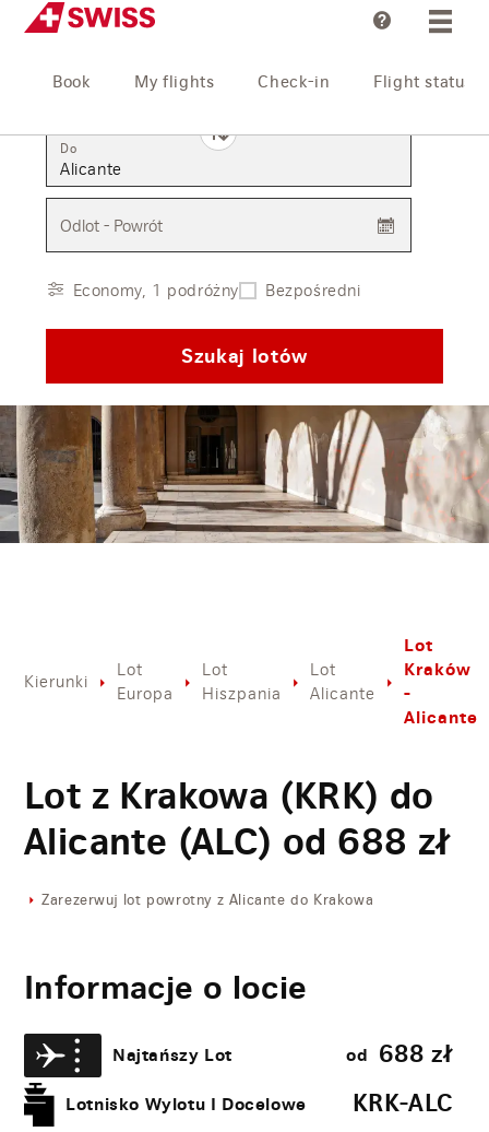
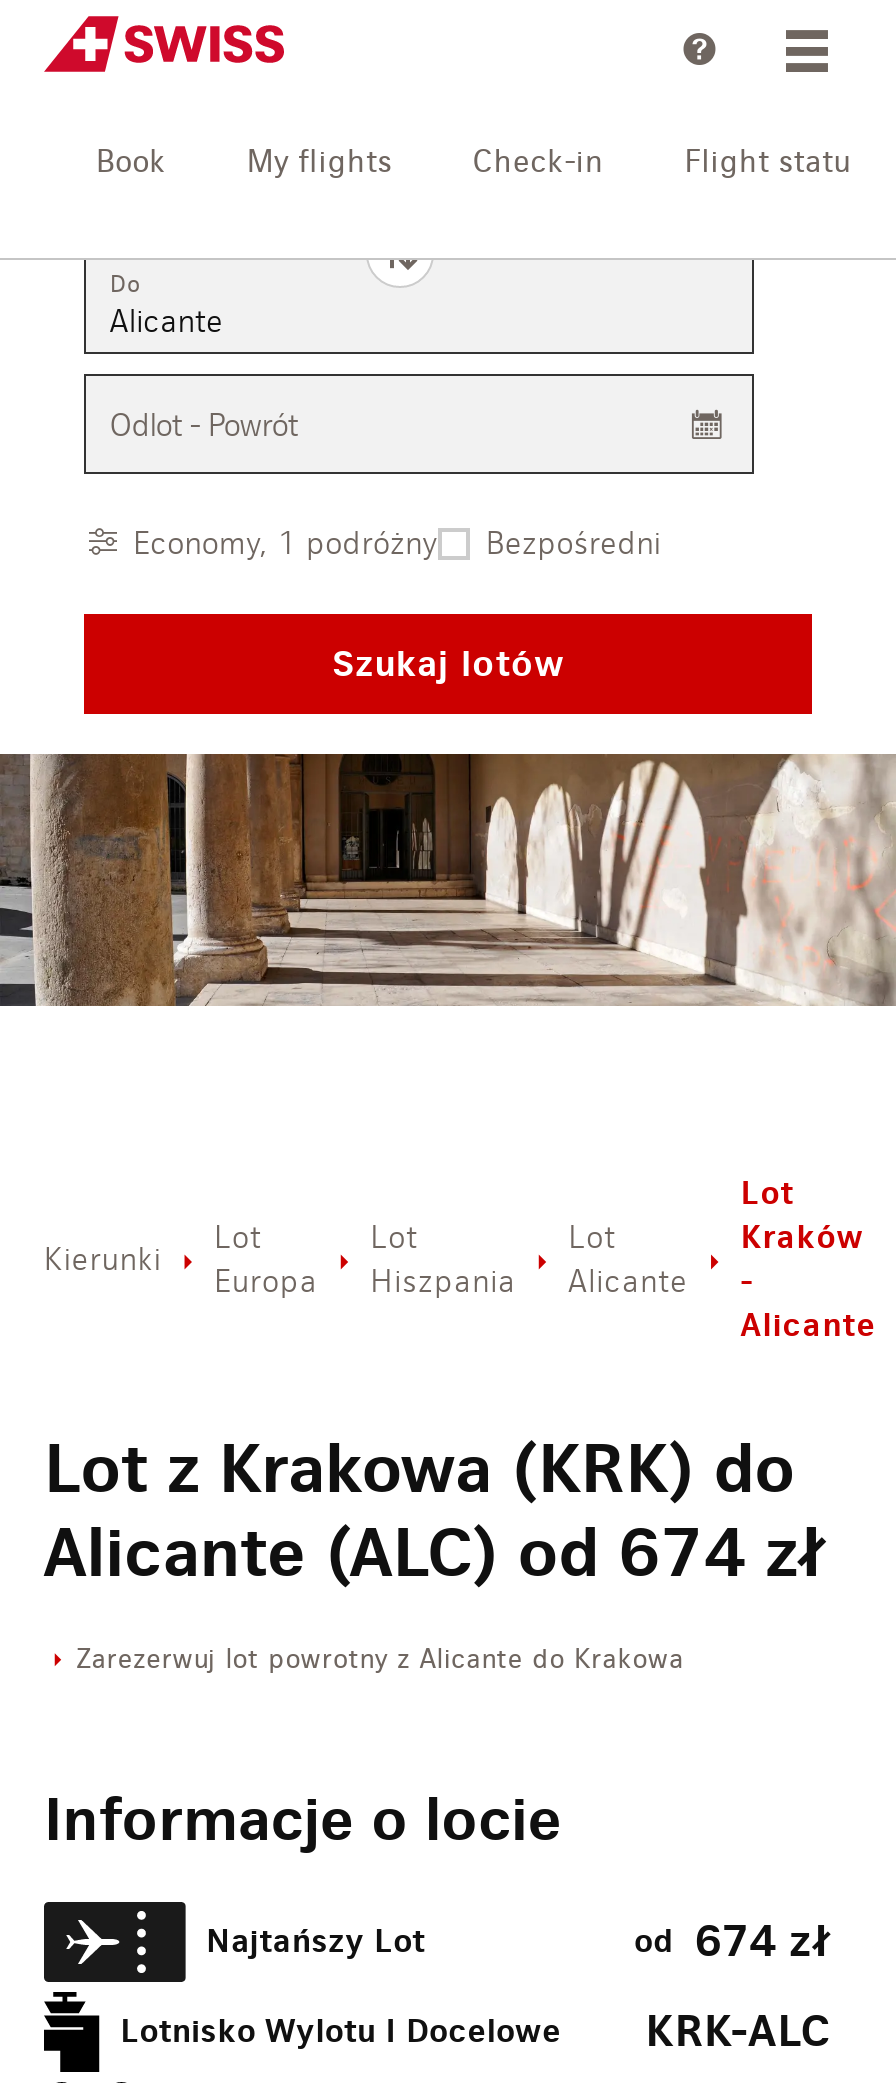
[24,819,450,865] Alicante (ALC) od 688 zł -> [44,1510,825,1596] Alicante (ALC) od 674 zł
[346,1039,454,1070] od 688 zł -> [634,1914,832,1970] od 674 zł

